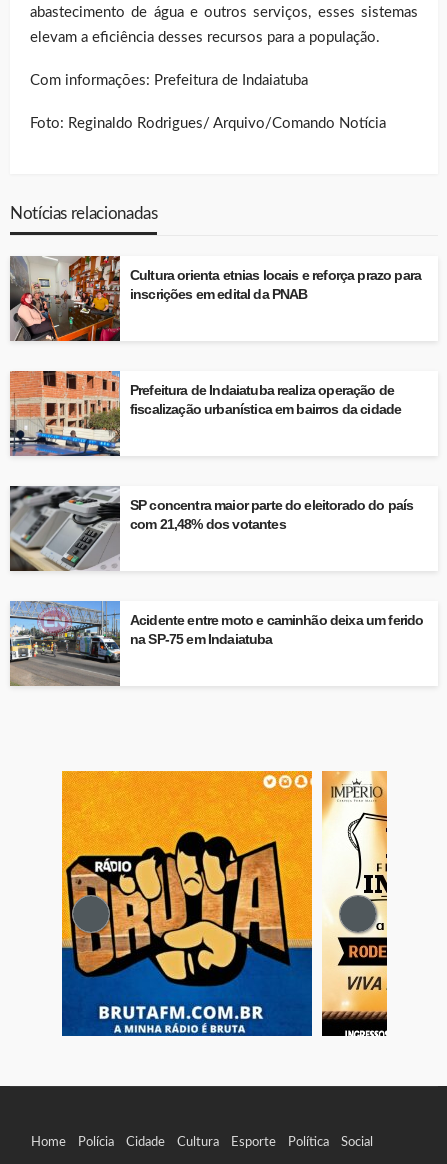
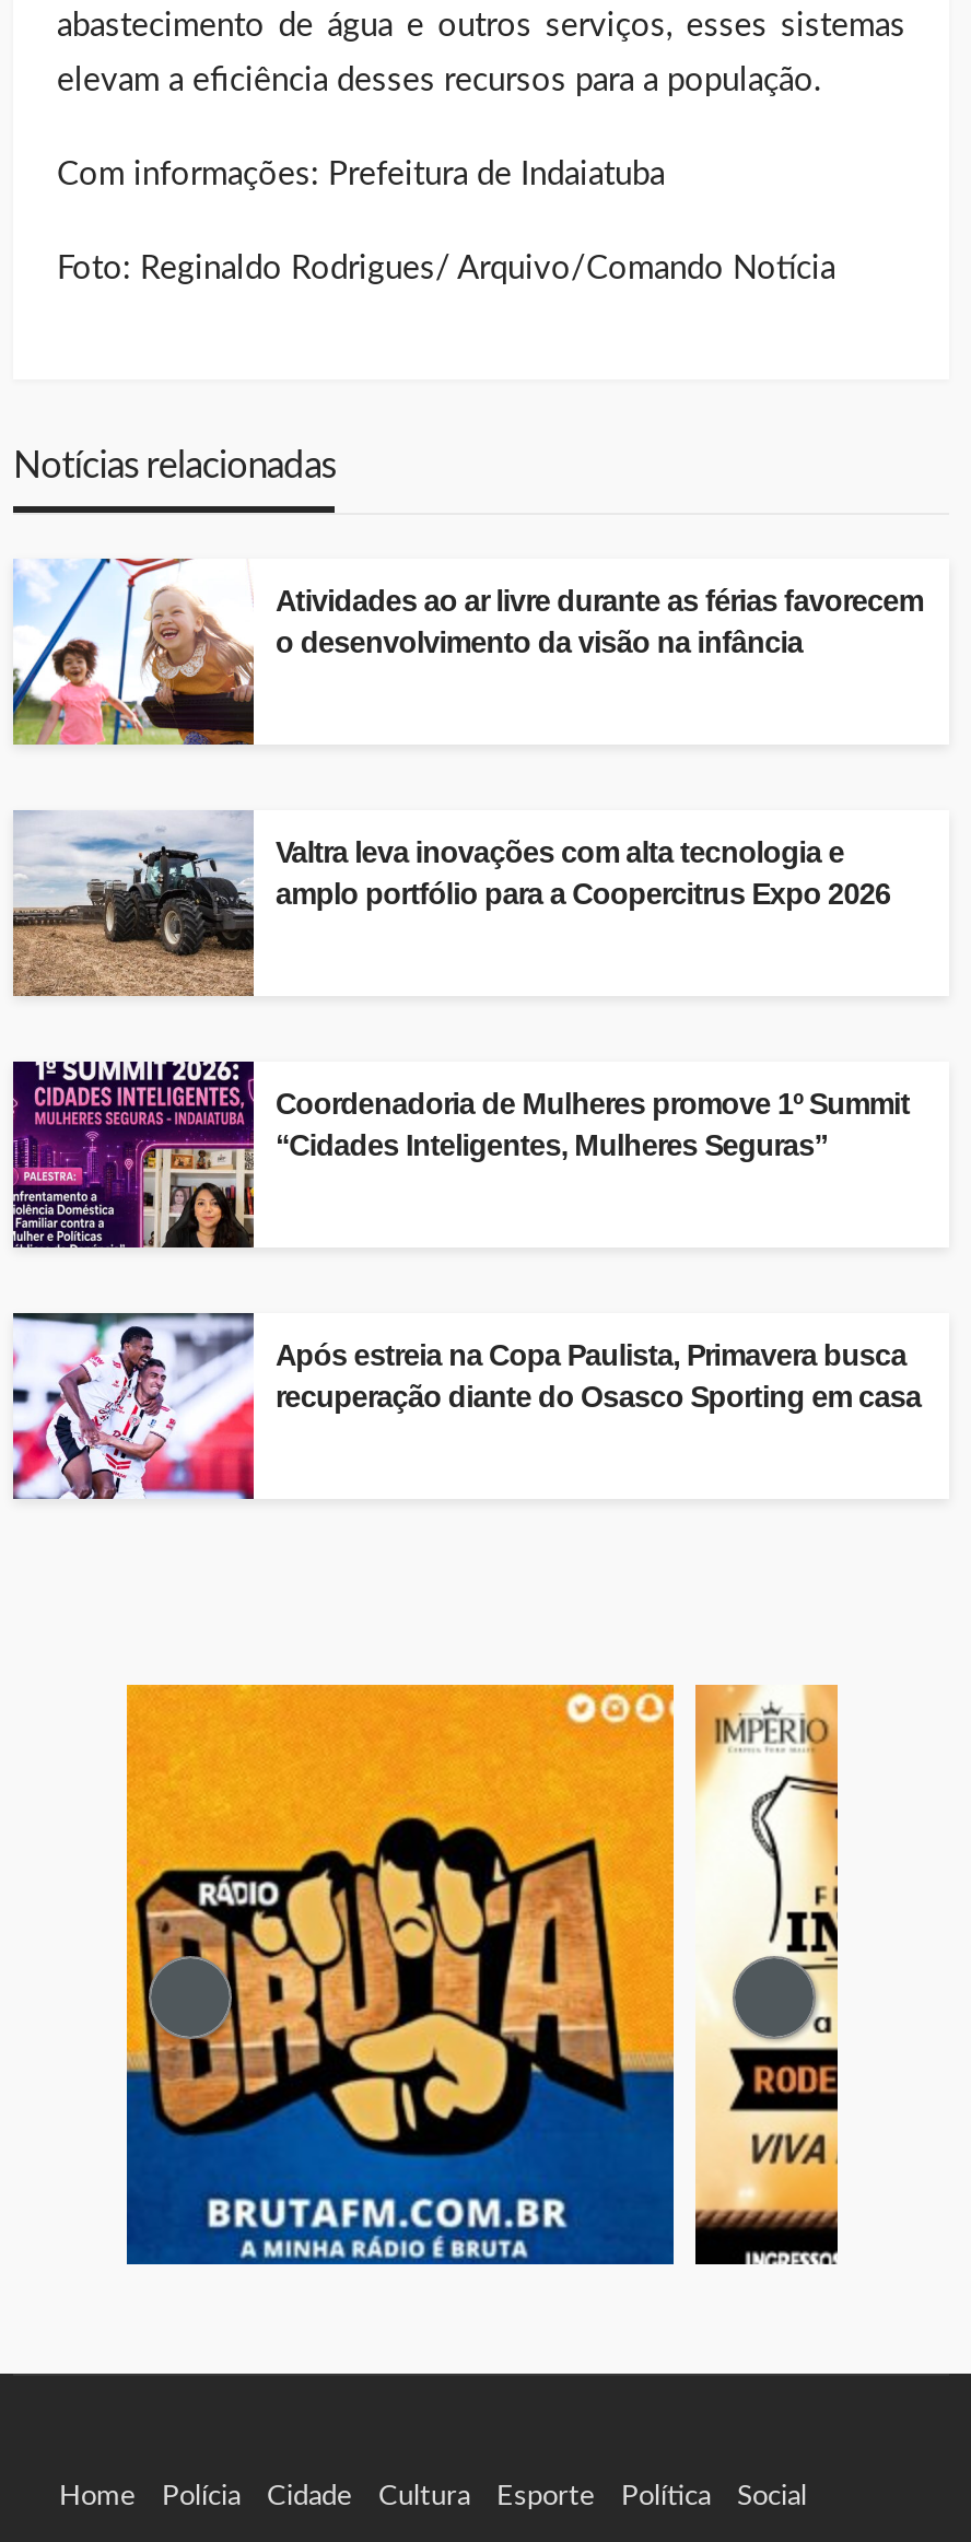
[9,255,421,342] [image] | Cultura orienta etnias locais e reforça prazo para | inscrições em edital da PNAB -> [13,559,923,747] [image] | Atividades ao ar livre durante as férias favorecem | o desenvolvimento da visão na infância
[9,370,401,457] [image] | Prefeitura de Indaiatuba realiza operação de | fiscalização urbanística em bairros da cidade -> [11,810,891,998] [image] | Valtra leva inovações com alta tecnologia e | amplo portfólio para a Coopercitrus Expo 2026
[10,486,413,572] [image] | SP concentra maior parte do eleitorado do país | com 21,48% dos votantes -> [11,1062,910,1250] [image] | Coordenadoria de Mulheres promove 1º Summit | “Cidades Inteligentes, Mulheres Seguras”
[9,600,423,687] [image] | Acidente entre moto e caminhão deixa um ferido | na SP-75 em Indaiatuba -> [11,1311,921,1499] [image] | Após estreia na Copa Paulista, Primavera busca | recuperação diante do Osasco Sporting em casa

